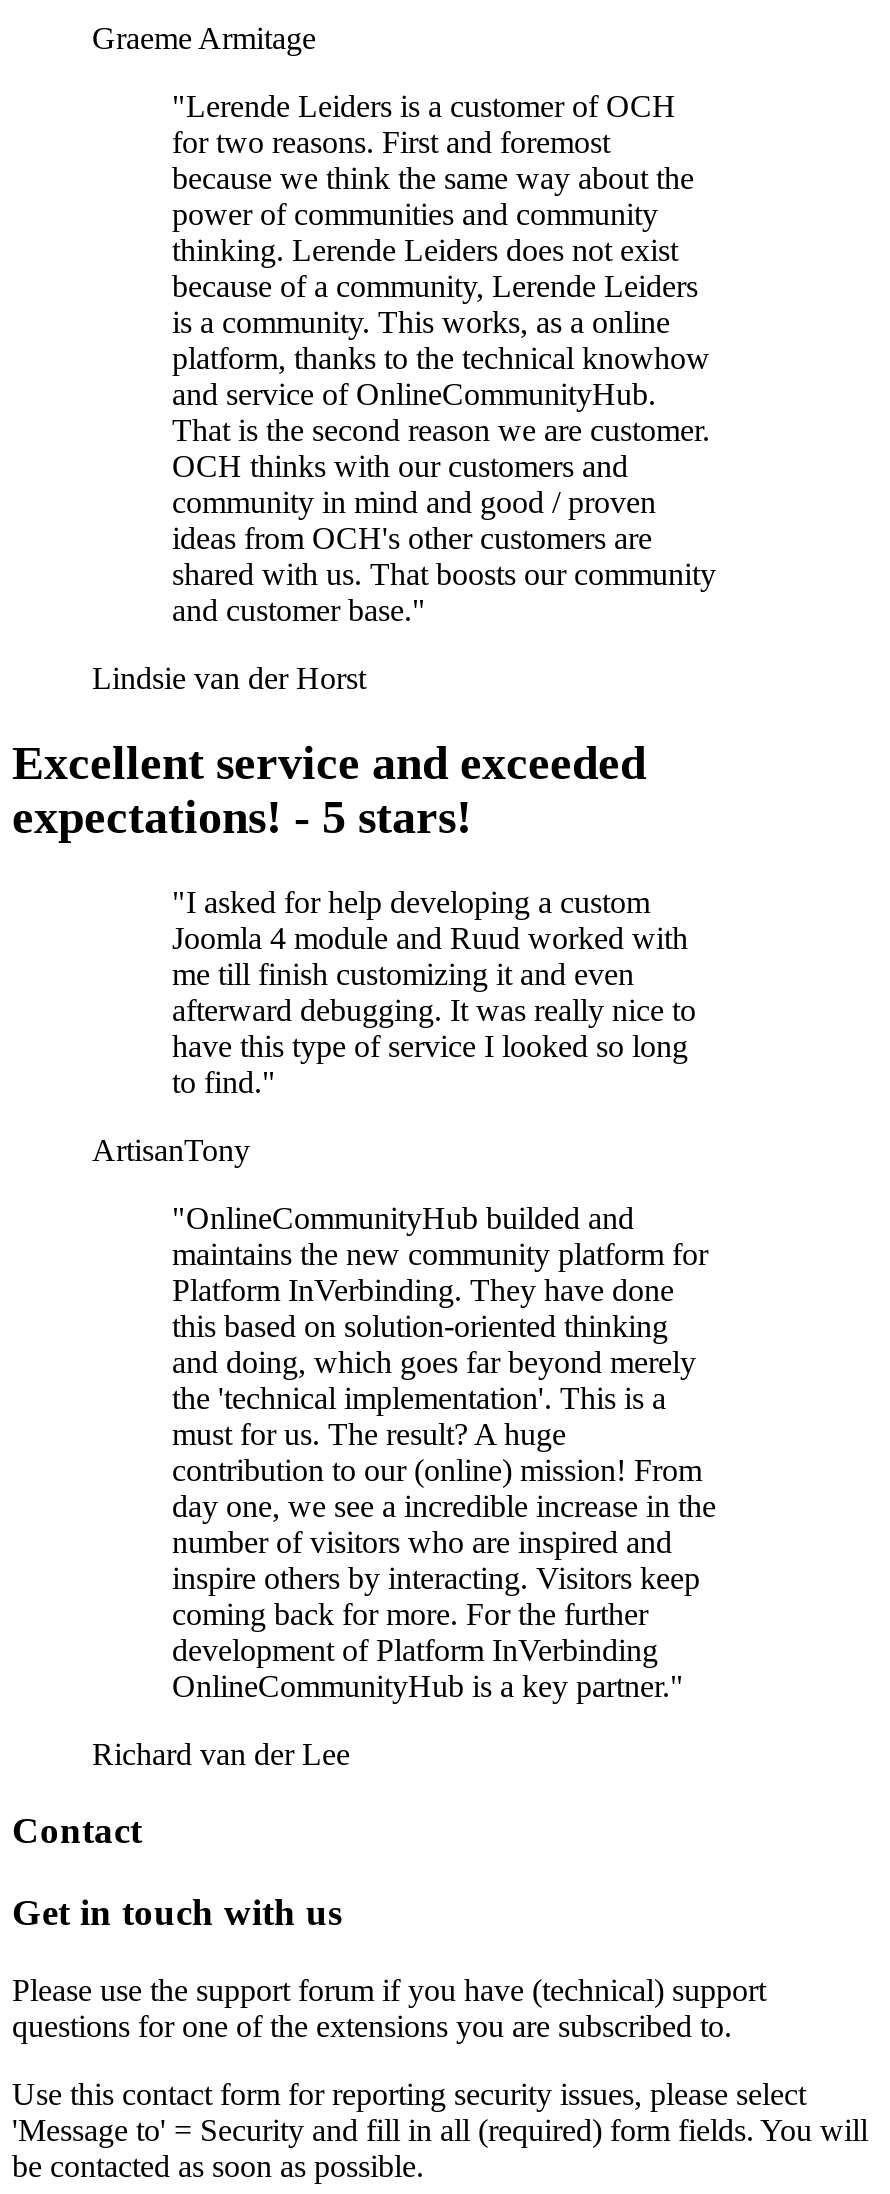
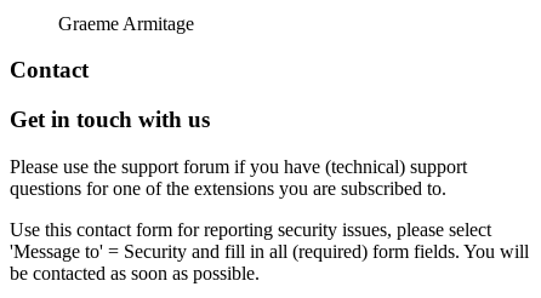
[12,88,716,1770] "Lerende Leiders is a customer of OCH | for two reasons. First and foremost | because we think the same way about the | power of communities and community | thinking. Lerende Leiders does not exist | because of a community, Lerende Leiders | is a community. This works, as a online | platform, thanks to the technical knowhow | and service of OnlineCommunityHub. | That is the second reason we are customer. | OCH thinks with our customers and | community in mind and good / proven | ideas from OCH's other customers are | shared with us. That boosts our community | and customer base." | Lindsie van der Horst | Excellent service and exceeded | expectations! - 5 stars! | "I asked for help developing a custom | Joomla 4 module and Ruud worked with | me till finish customizing it and even | afterward debugging. It was really nice to | have this type of service I looked so long | to find." | ArtisanTony | "OnlineCommunityHub builded and | maintains the new community platform for | Platform InVerbinding. They have done | this based on solution-oriented thinking | and doing, which goes far beyond merely | the 'technical implementation'. This is a | must for us. The result? A huge | contribution to our (online) mission! From | day one, we see a incredible increase in the | number of visitors who are inspired and | inspire others by interacting. Visitors keep | coming back for more. For the further | development of Platform InVerbinding | OnlineCommunityHub is a key partner." | Richard van der Lee -> none

